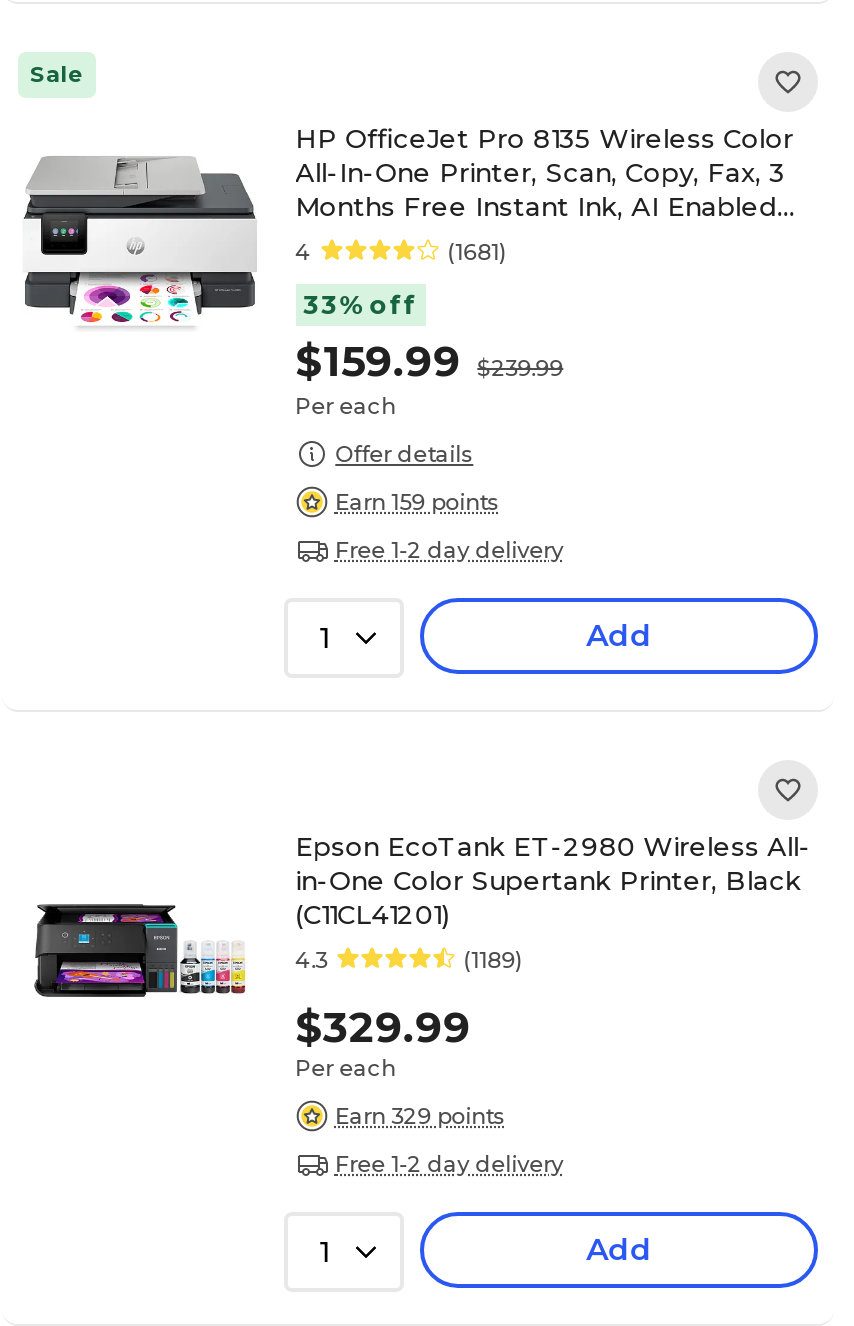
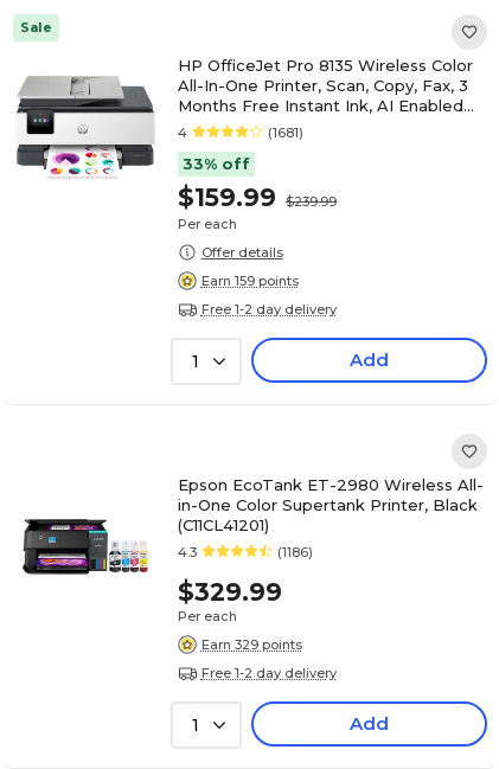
[463,946,523,974] (1189) -> [277,544,313,560] (1186)

